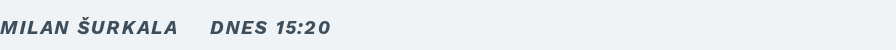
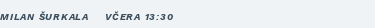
[0,16,331,38] MILAN ŠURKALA DNES 15:20 -> [0,11,173,22] MILAN ŠURKALA VČERA 13:30

